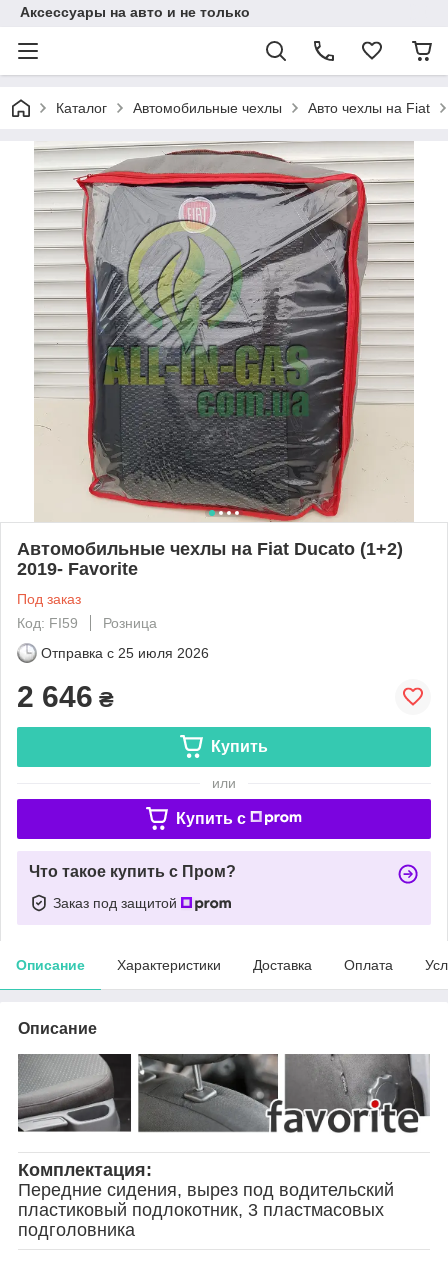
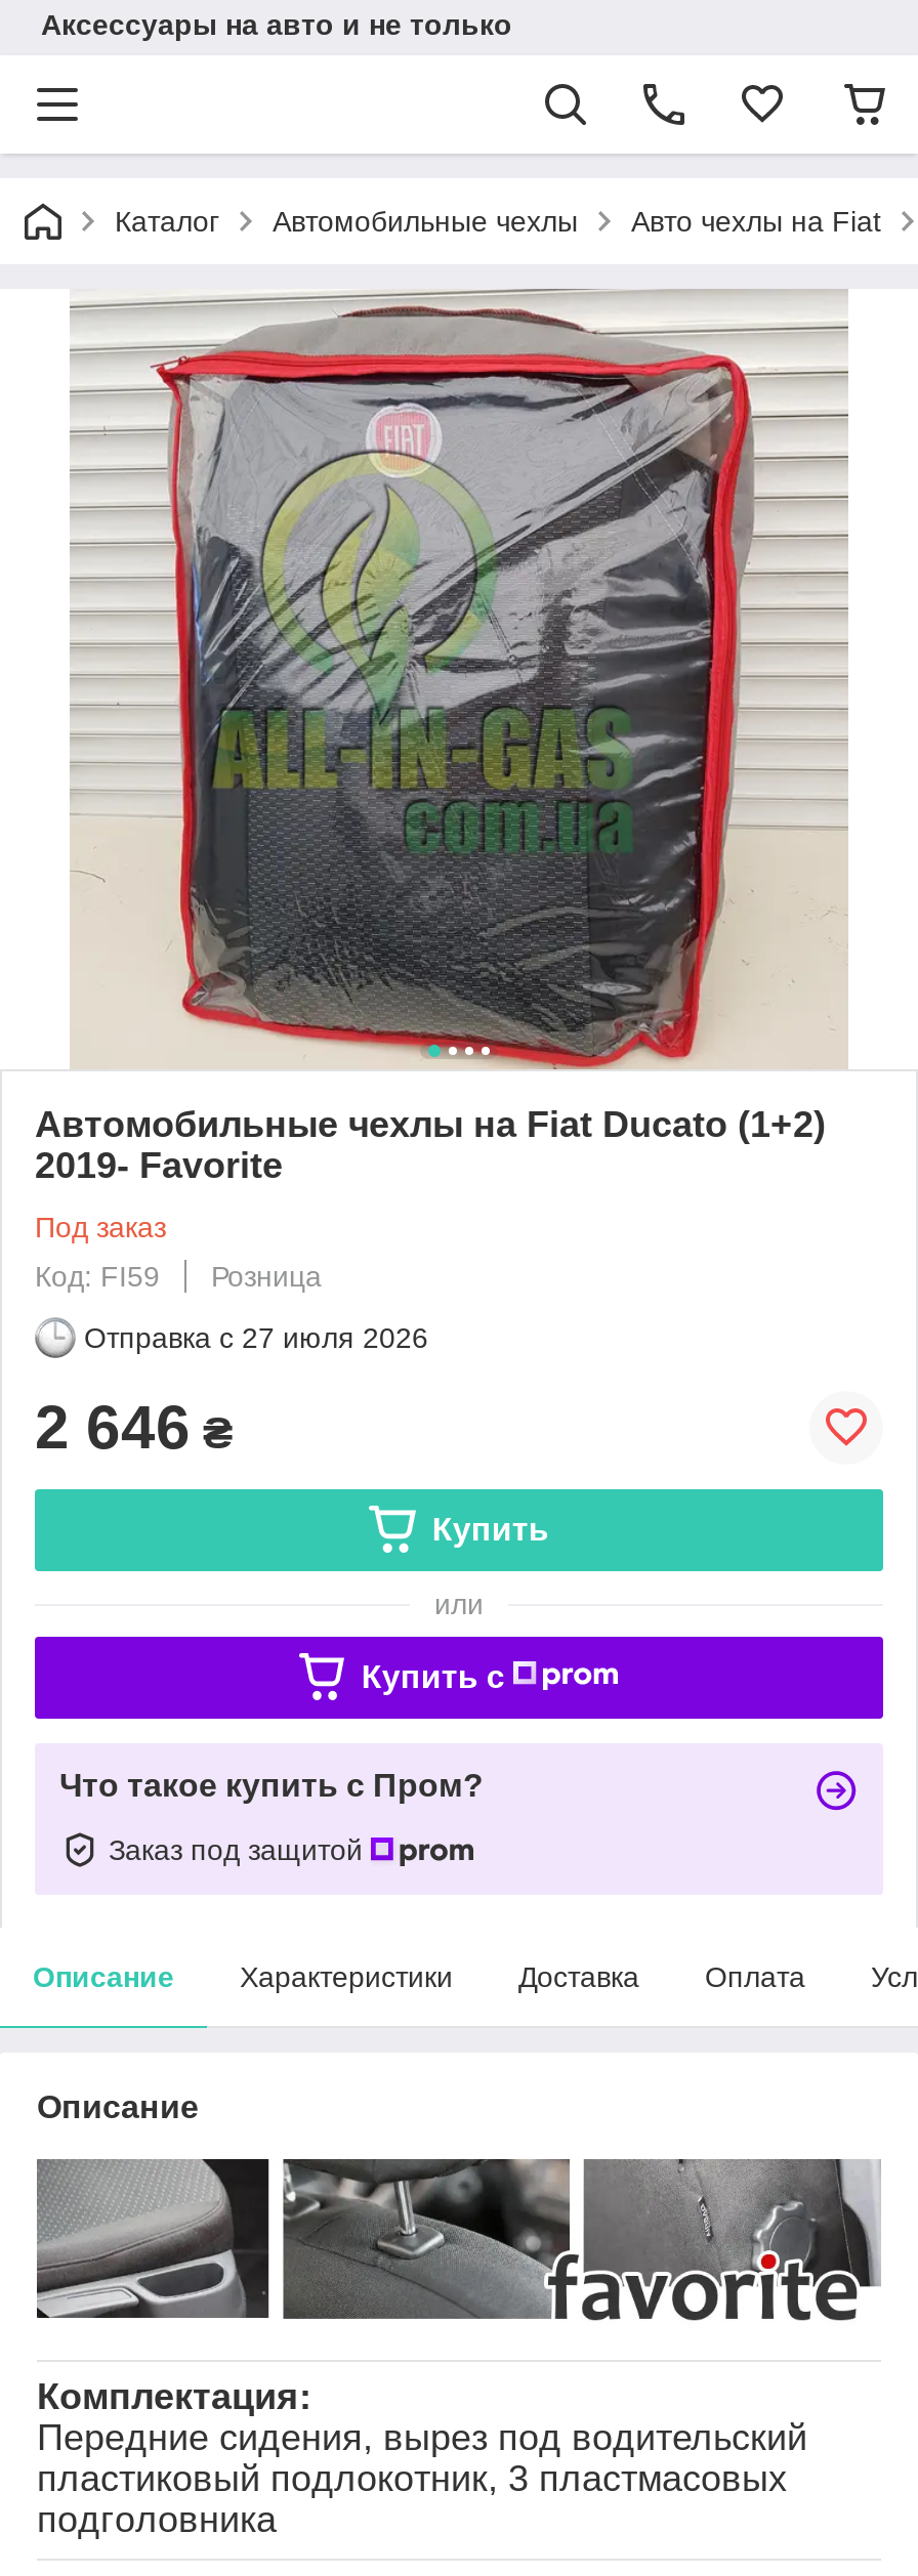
[41,645,209,661] Отправка с 25 июля 2026 -> [84,1321,428,1354] Отправка с 27 июля 2026

